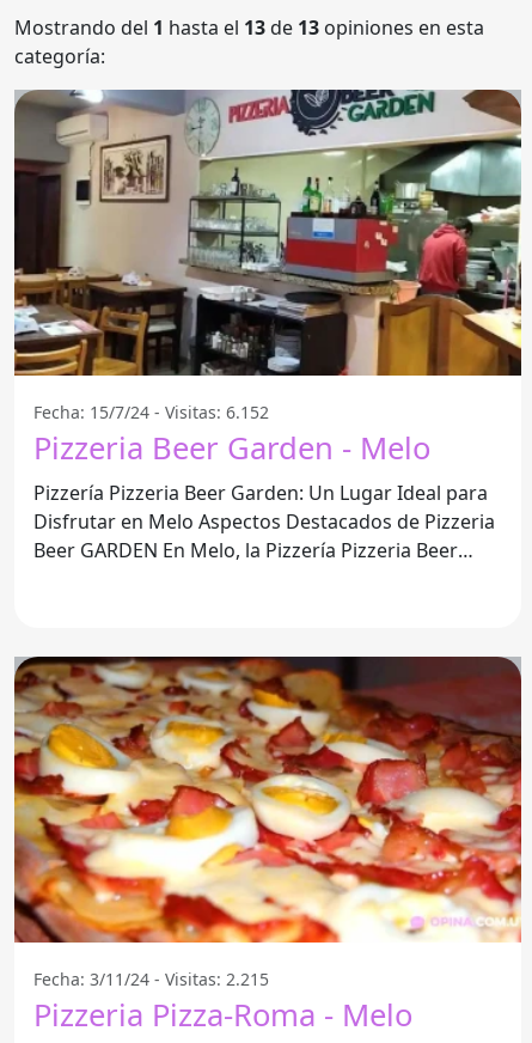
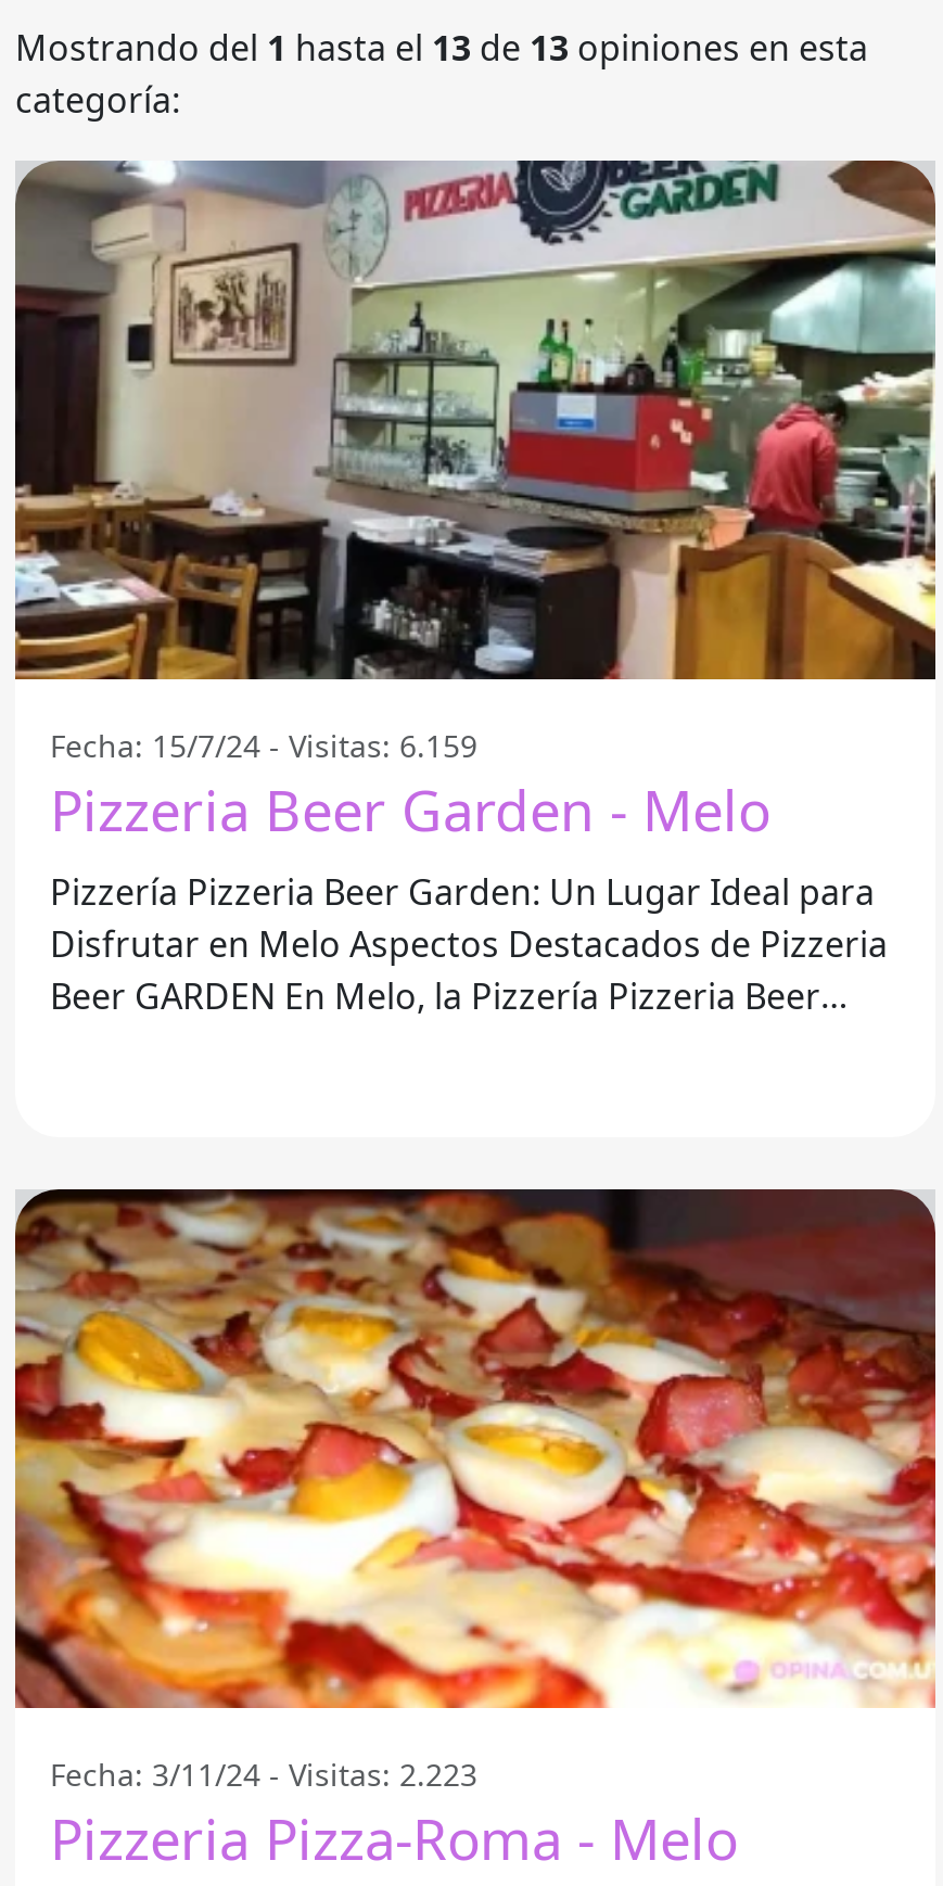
[33,400,269,423] Fecha: 15/7/24 - Visitas: 6.152 -> [50,724,477,765] Fecha: 15/7/24 - Visitas: 6.159
[33,967,269,990] Fecha: 3/11/24 - Visitas: 2.215 -> [50,1753,477,1794] Fecha: 3/11/24 - Visitas: 2.223

